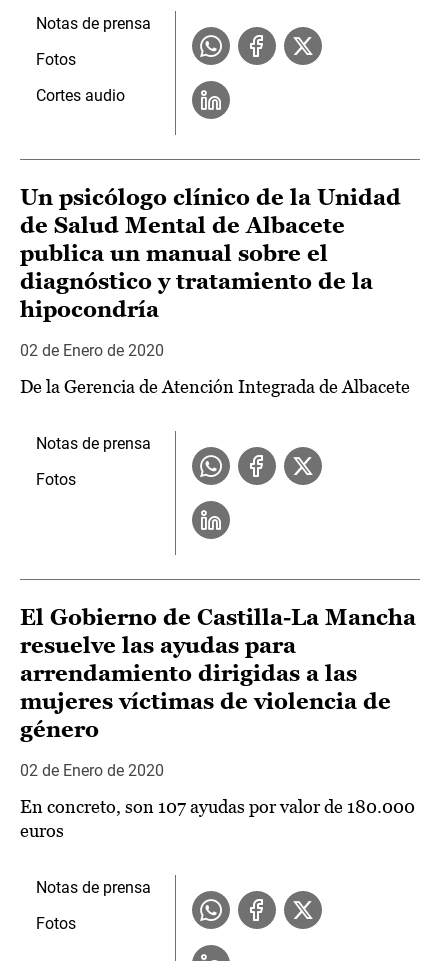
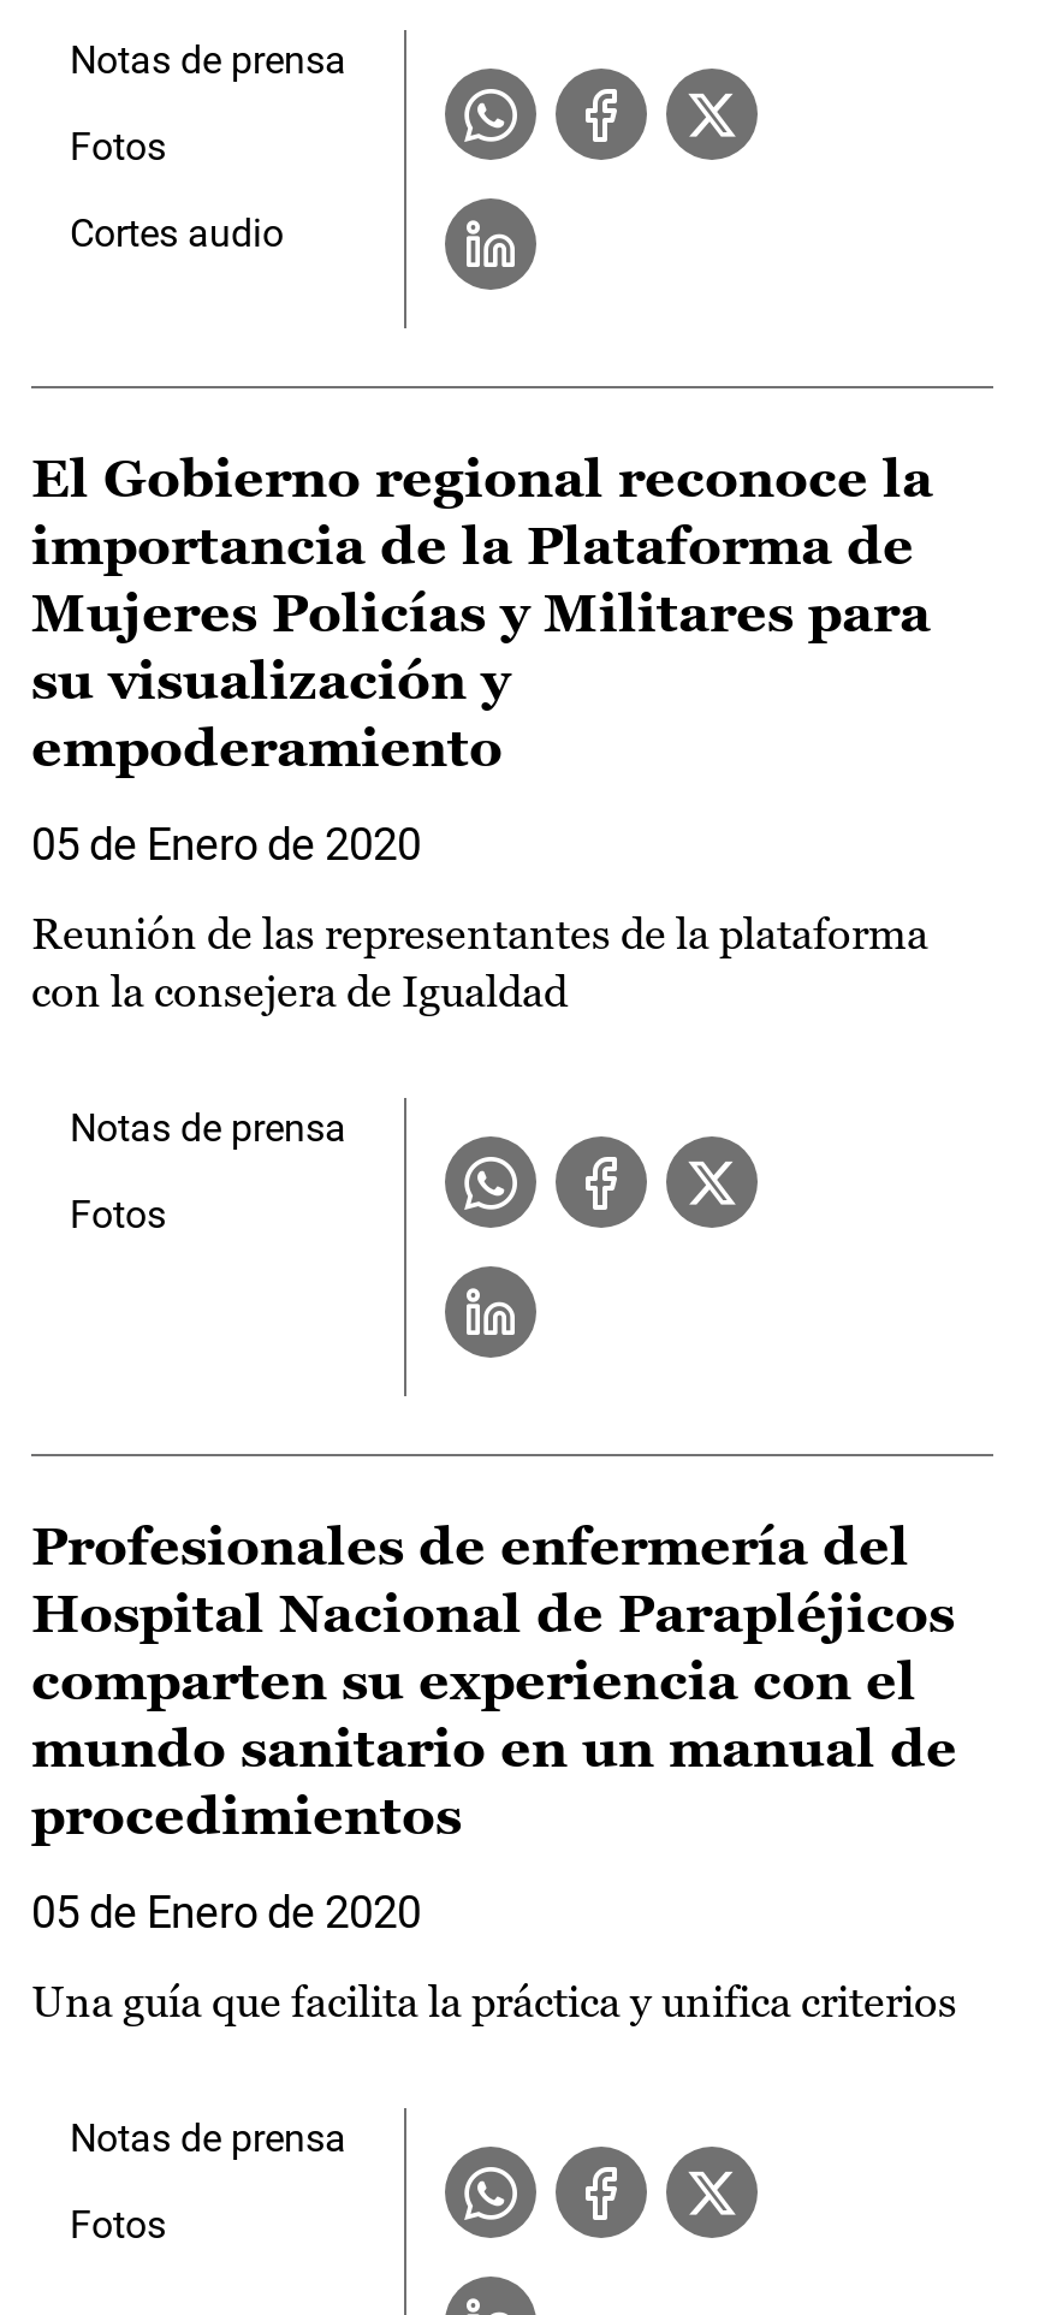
[20,185,401,322] Un psicólogo clínico de la Unidad | de Salud Mental de Albacete | publica un manual sobre el | diagnóstico y tratamiento de la | hipocondría -> [31,449,933,778] El Gobierno regional reconoce la | importancia de la Plataforma de | Mujeres Policías y Militares para | su visualización y | empoderamiento
[20,341,164,360] 02 de Enero de 2020 -> [31,819,421,870] 05 de Enero de 2020
[20,376,410,397] De la Gerencia de Atención Integrada de Albacete -> [31,908,928,1016] Reunión de las representantes de la plataforma | con la consejera de Igualdad
moved [36,434,151,489] -> [70,1105,346,1238]: Notas de prensa | Fotos
[20,605,416,742] El Gobierno de Castilla-La Mancha | resuelve las ayudas para | arrendamiento dirigidas a las | mujeres víctimas de violencia de | género -> [31,1517,957,1846] Profesionales de enfermería del | Hospital Nacional de Parapléjicos | comparten su experiencia con el | mundo sanitario en un manual de | procedimientos
[20,761,164,780] 02 de Enero de 2020 -> [31,1887,421,1938] 05 de Enero de 2020
[20,796,415,841] En concreto, son 107 ayudas por valor de 180.000 | euros -> [31,1976,957,2027] Una guía que facilita la práctica y unifica criterios

